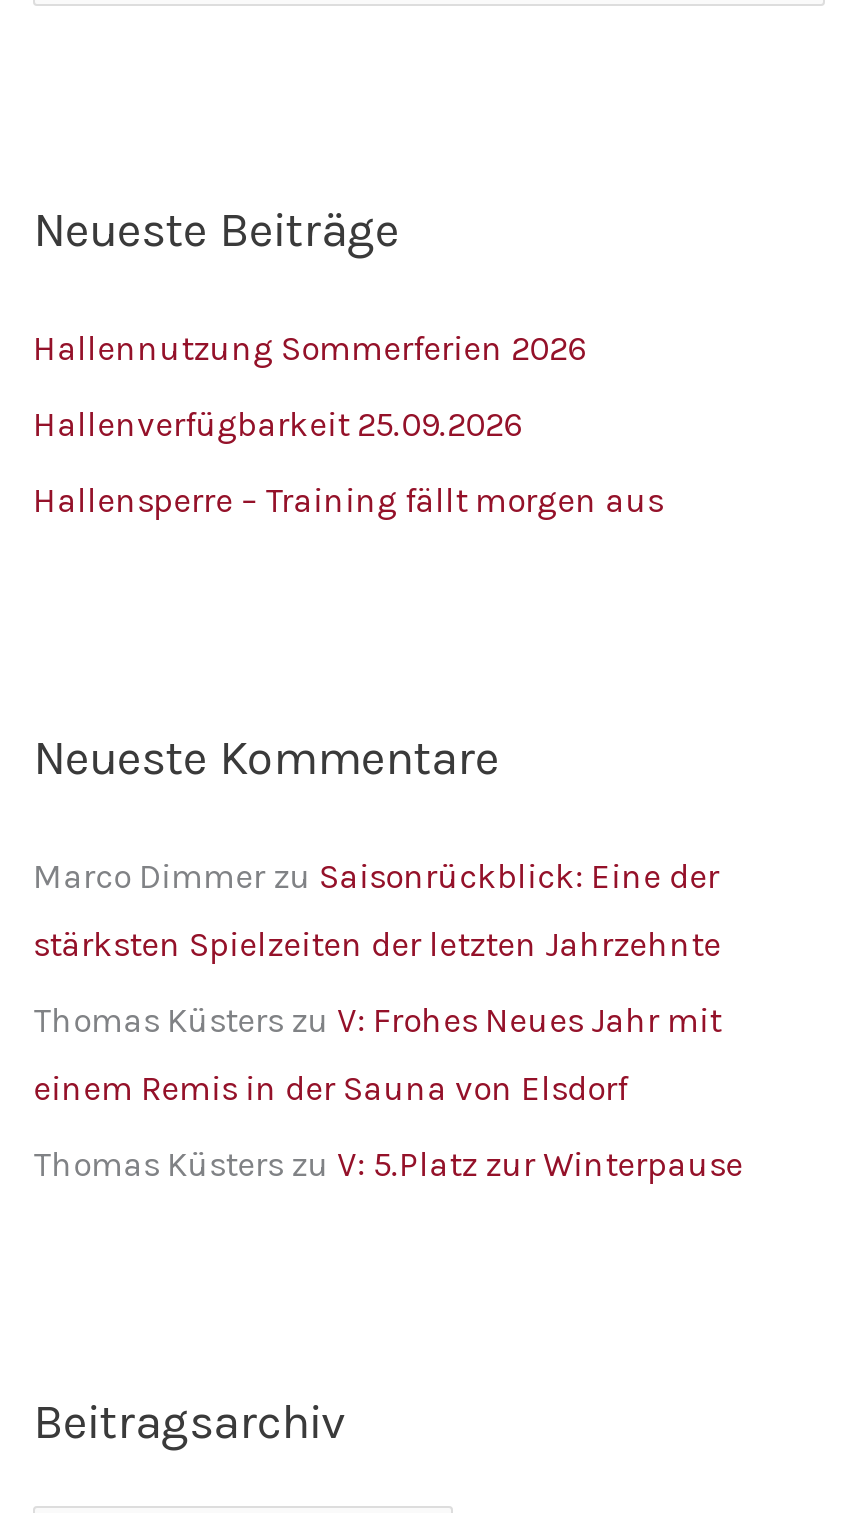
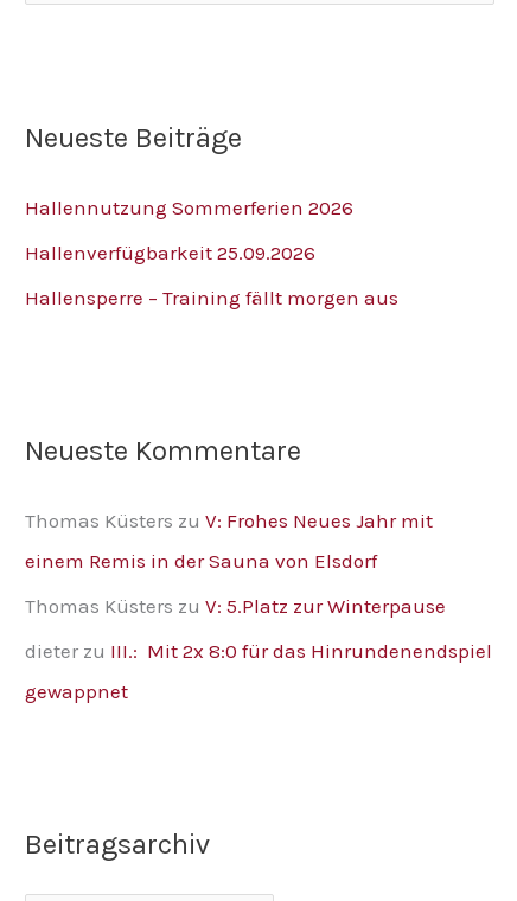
[33,855,721,963] Marco Dimmer zu Saisonrückblick: Eine der | stärksten Spielzeiten der letzten Jahrzehnte -> none
moved [33,1000,743,1184] -> [25,508,446,618]: Thomas Küsters zu V: Frohes Neues Jahr mit | einem Remis in der Sauna von Elsdorf | Thomas Küsters zu V: 5.Platz zur Winterpause
none -> [25,639,492,703] dieter zu III.: Mit 2x 8:0 für das Hinrundenendspiel | gewappnet

